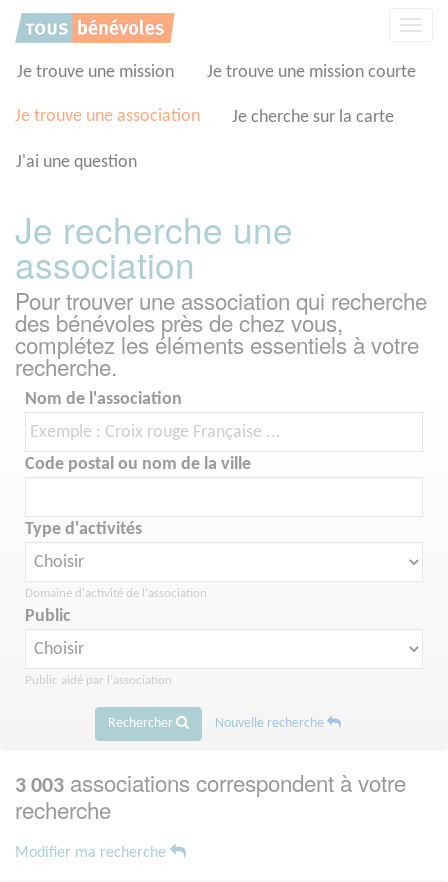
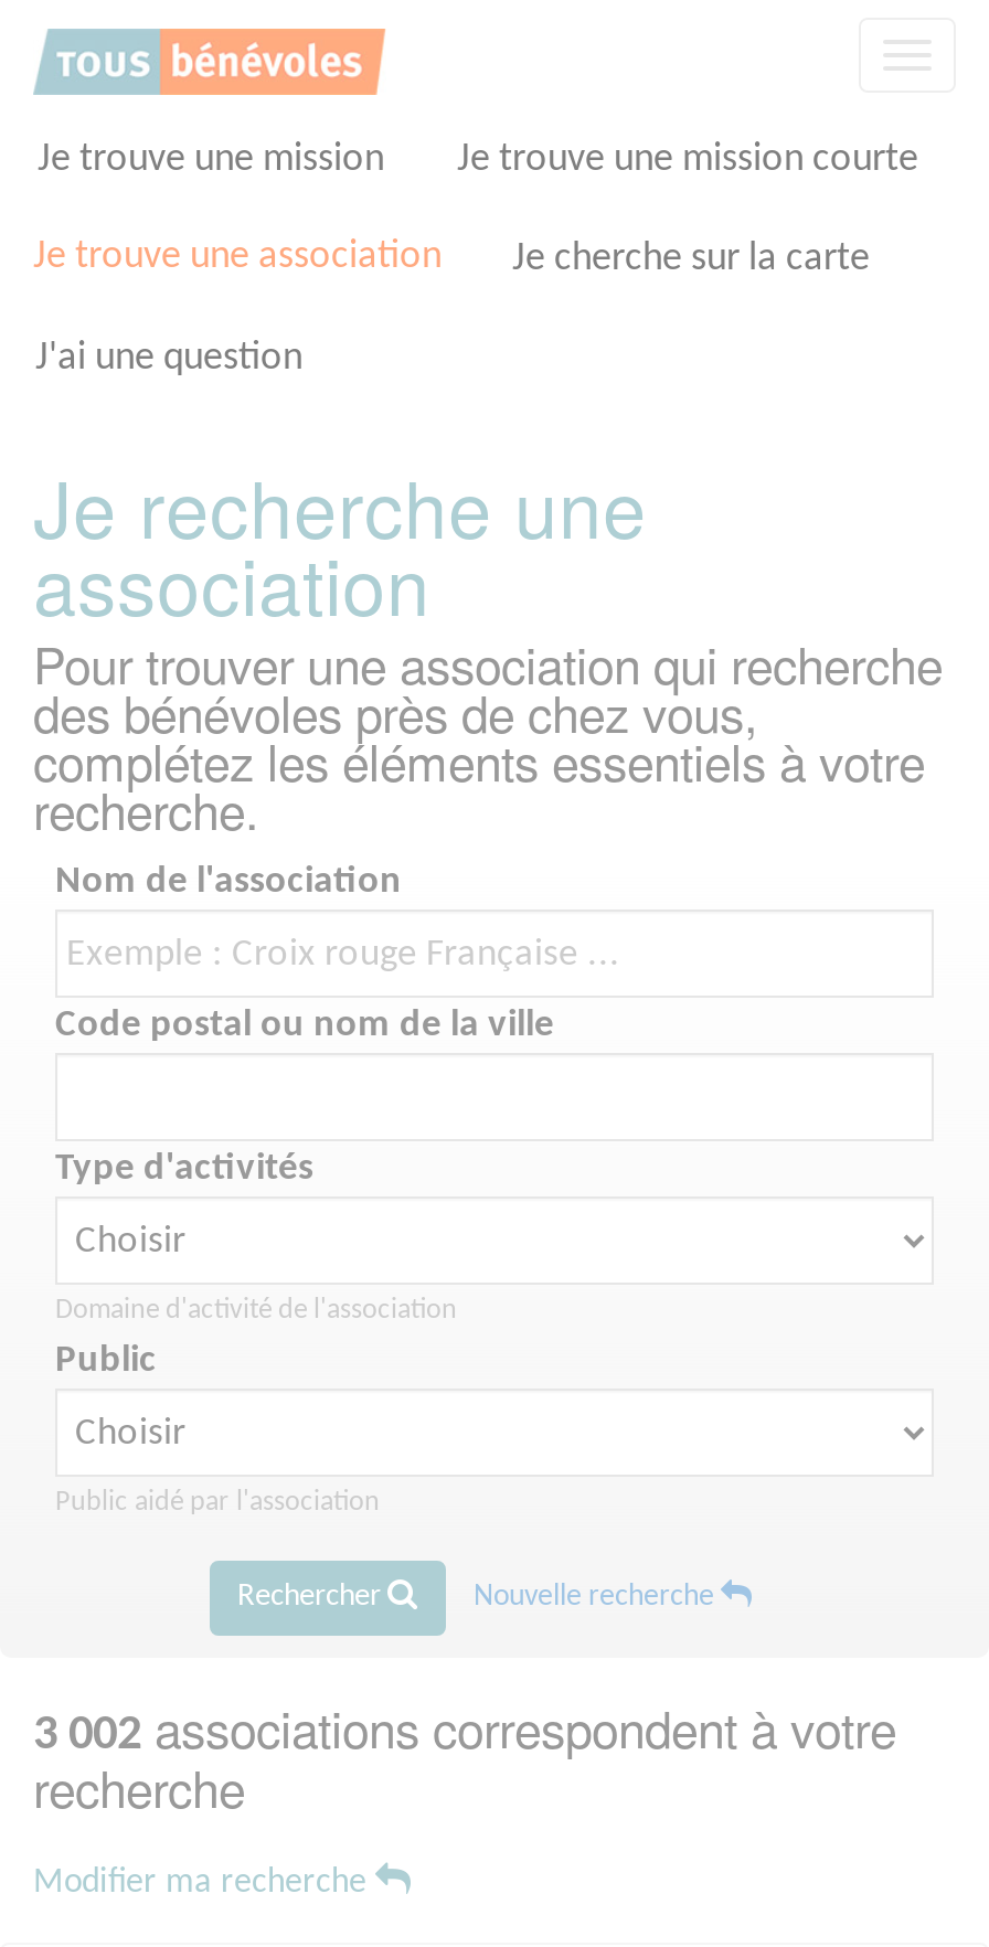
[15,766,406,798] 3 003 associations correspondent à votre -> [33,1691,896,1762] 3 002 associations correspondent à votre

